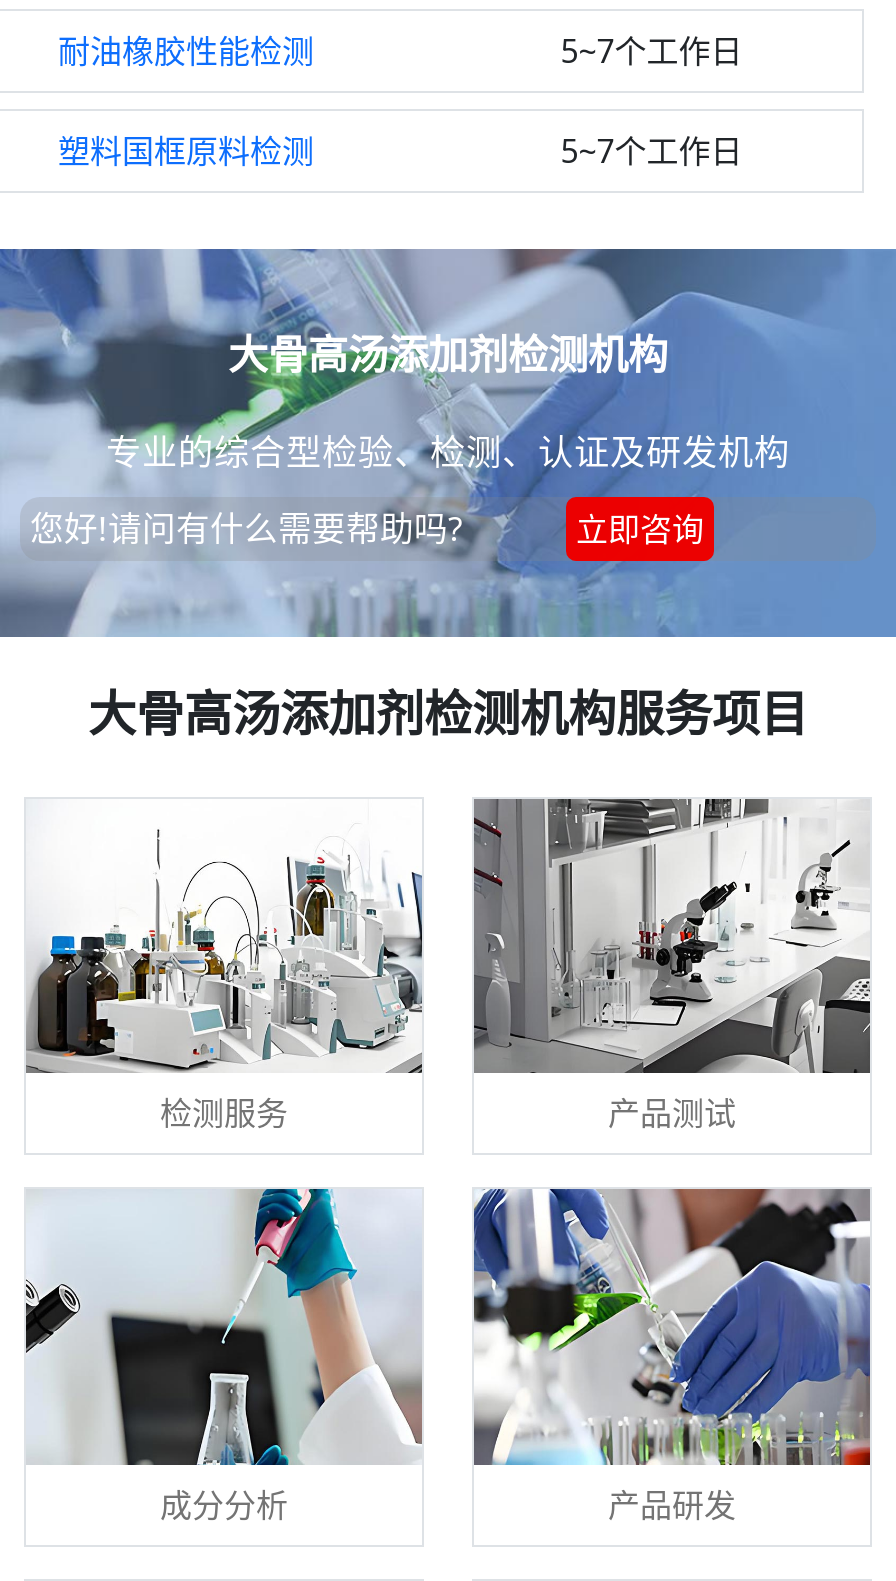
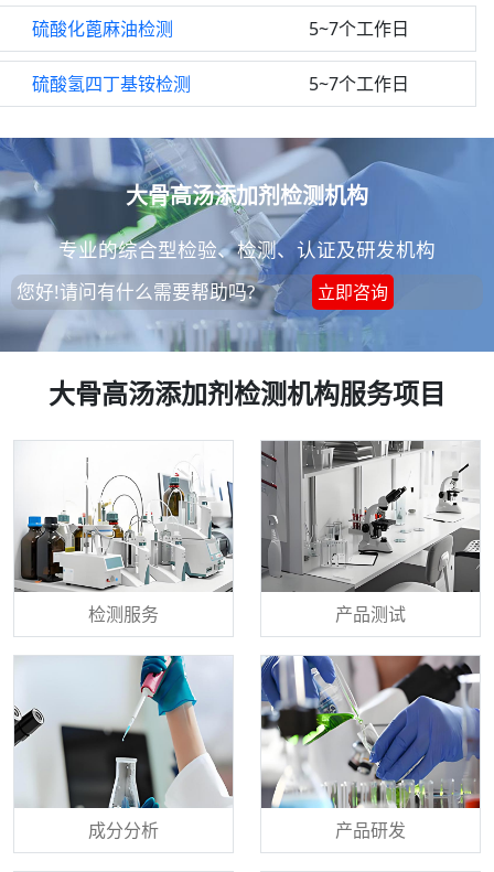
[58,29,314,73] 耐油橡胶性能检测 -> [32,17,173,41] 硫酸化蓖麻油检测
[58,129,314,173] 塑料国框原料检测 -> [32,72,191,96] 硫酸氢四丁基铵检测

